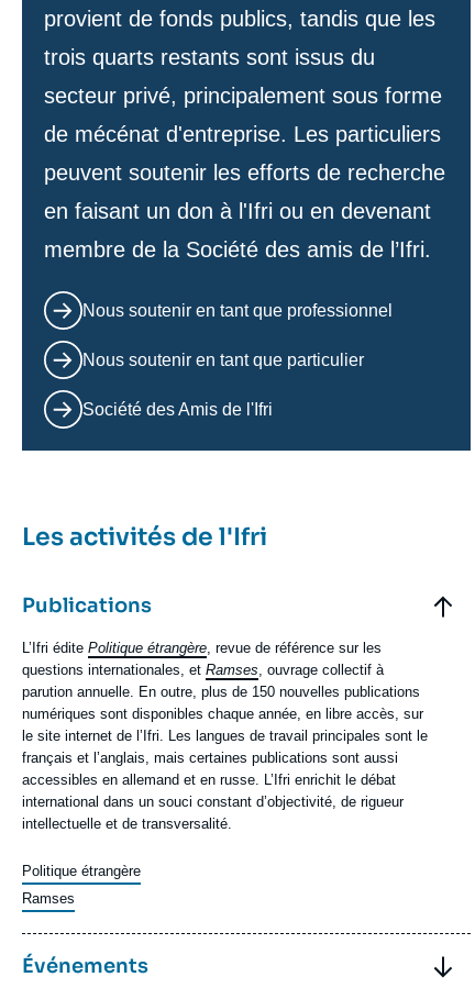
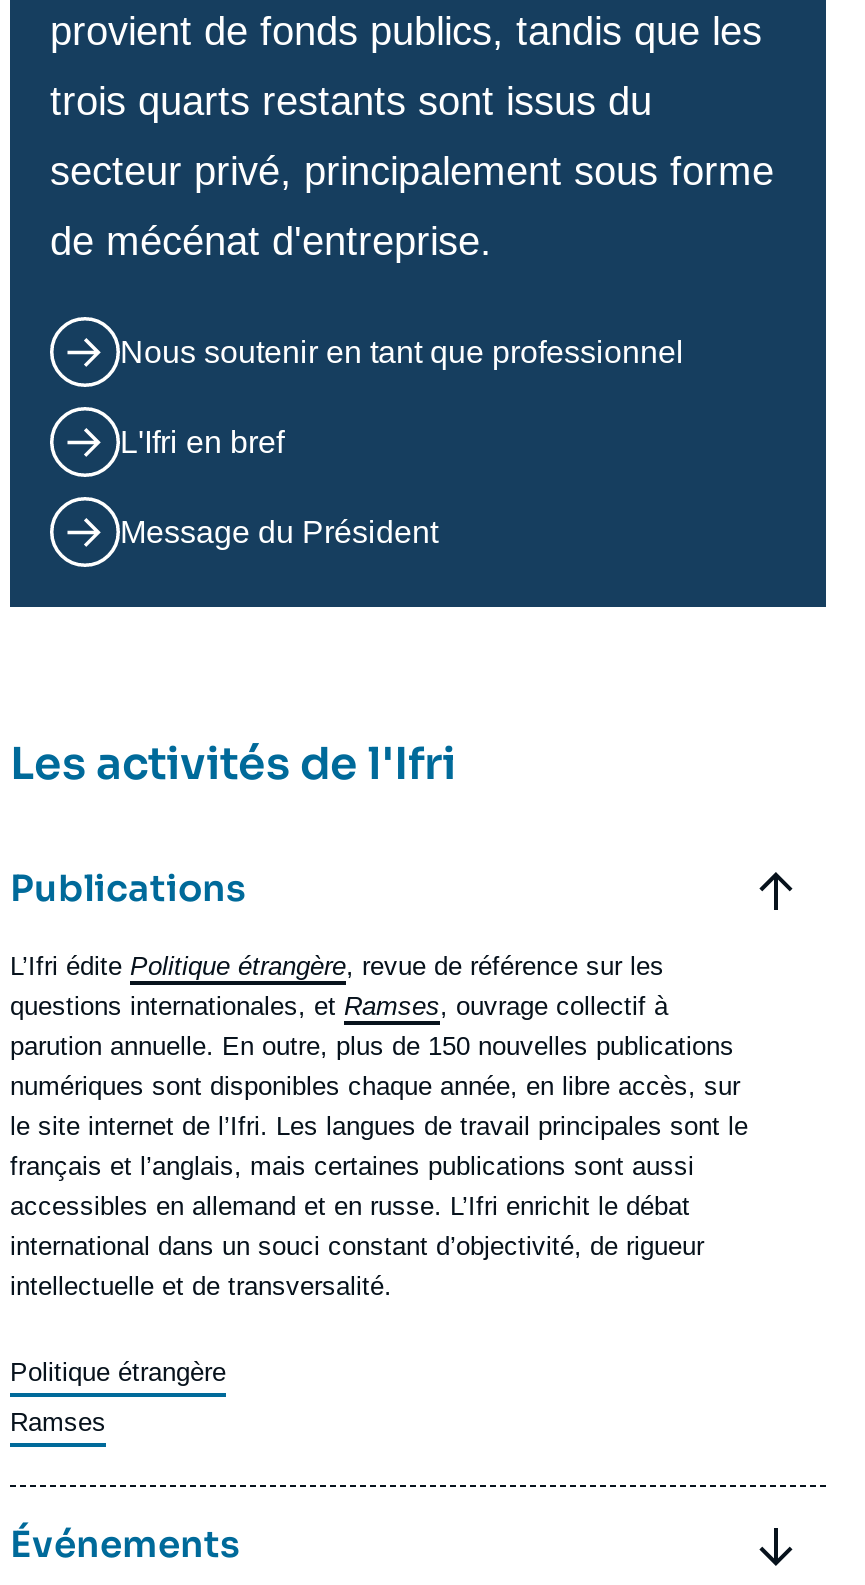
[44,122,445,262] de mécénat d'entreprise. Les particuliers | peuvent soutenir les efforts de recherche | en faisant un don à l'Ifri ou en devenant | membre de la Société des amis de l’Ifri. -> [50,220,492,264] de mécénat d'entreprise.
[82,350,364,369] Nous soutenir en tant que particulier -> [120,425,284,459] L'Ifri en bref
[82,400,273,418] Société des Amis de l'Ifri -> [120,515,438,549] Message du Président

